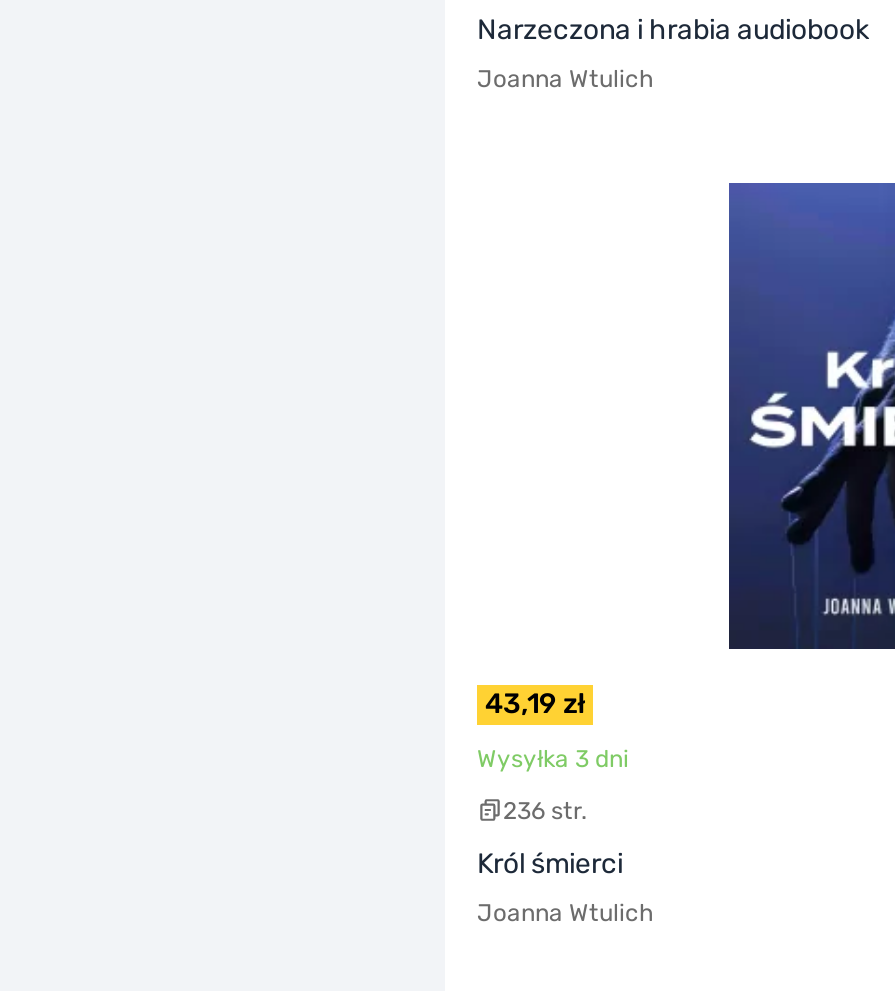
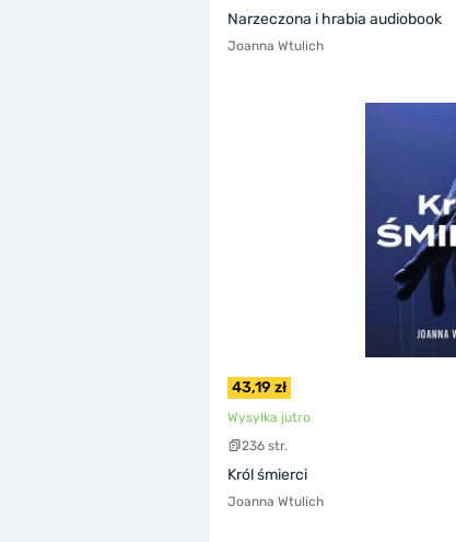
[477,744,629,772] Wysyłka 3 dni -> [227,409,311,425] Wysyłka jutro

